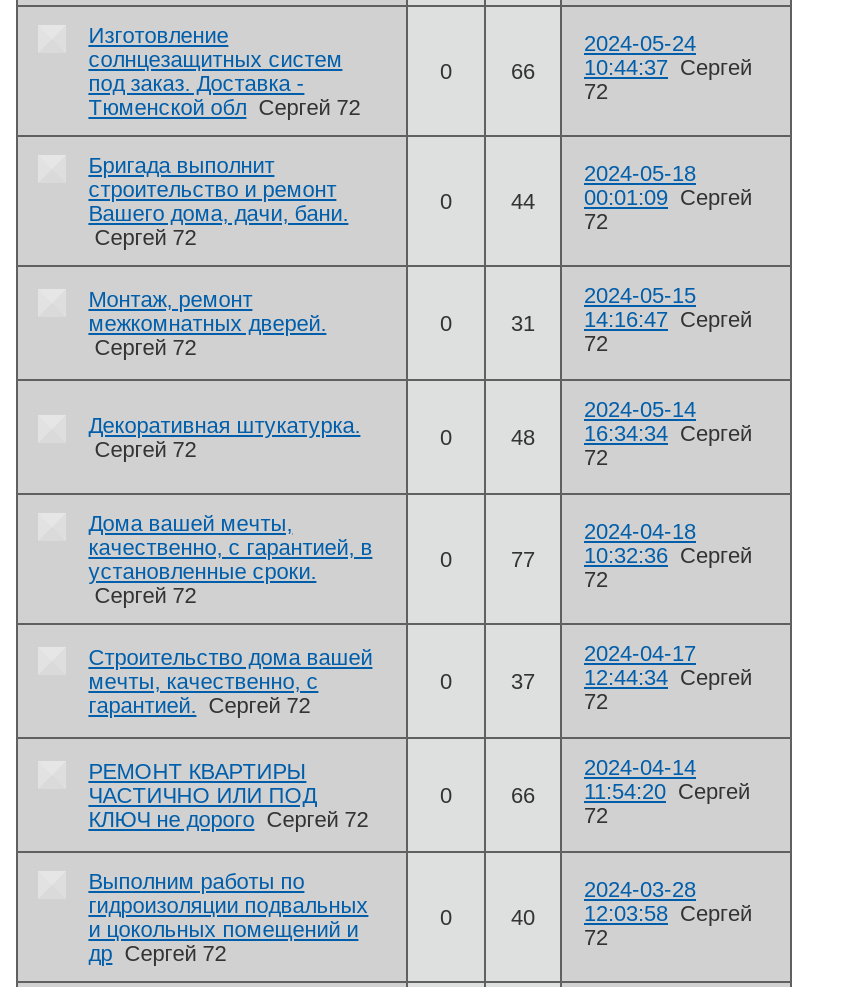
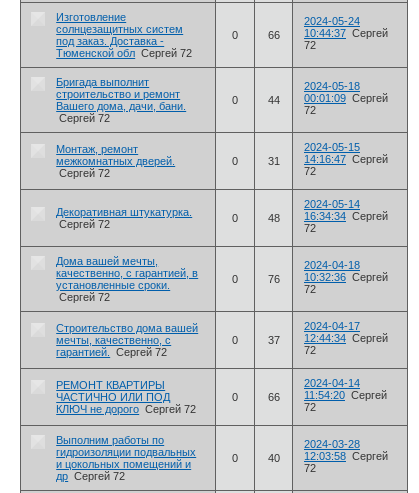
[511,547,535,571] 77 -> [267,273,279,285] 76

